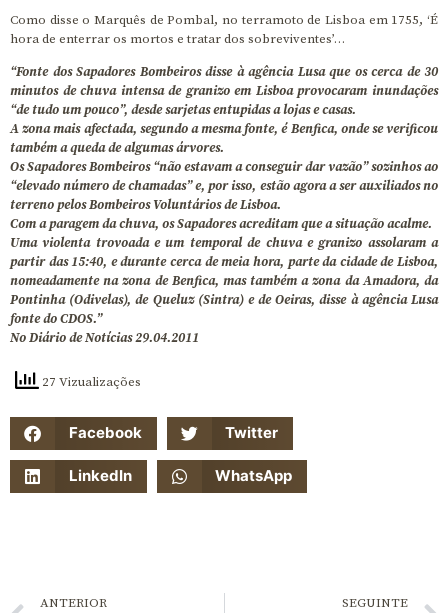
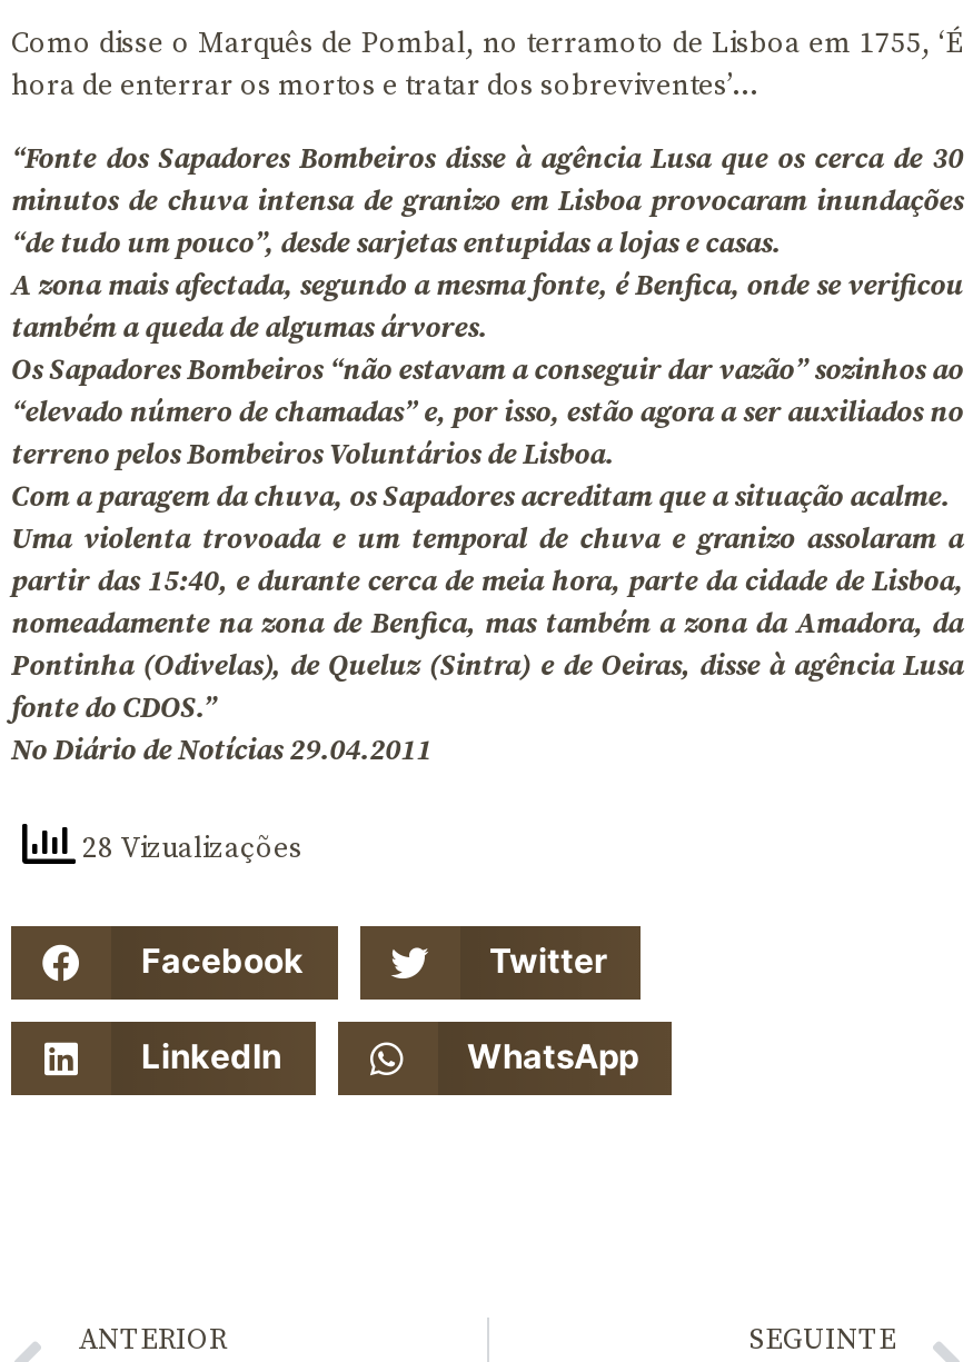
[39,374,141,390] 27 Vizualizações -> [76,830,302,865] 28 Vizualizações

